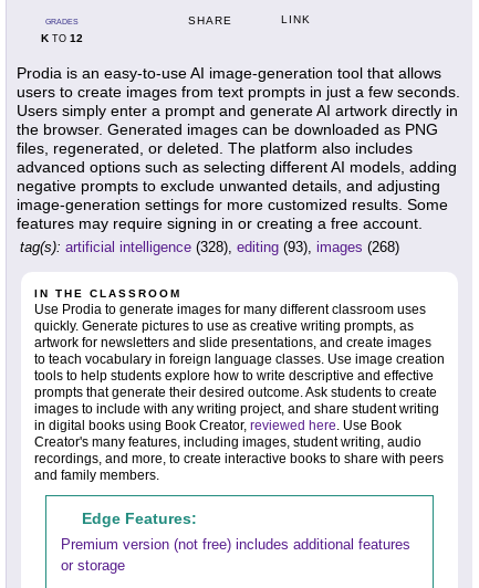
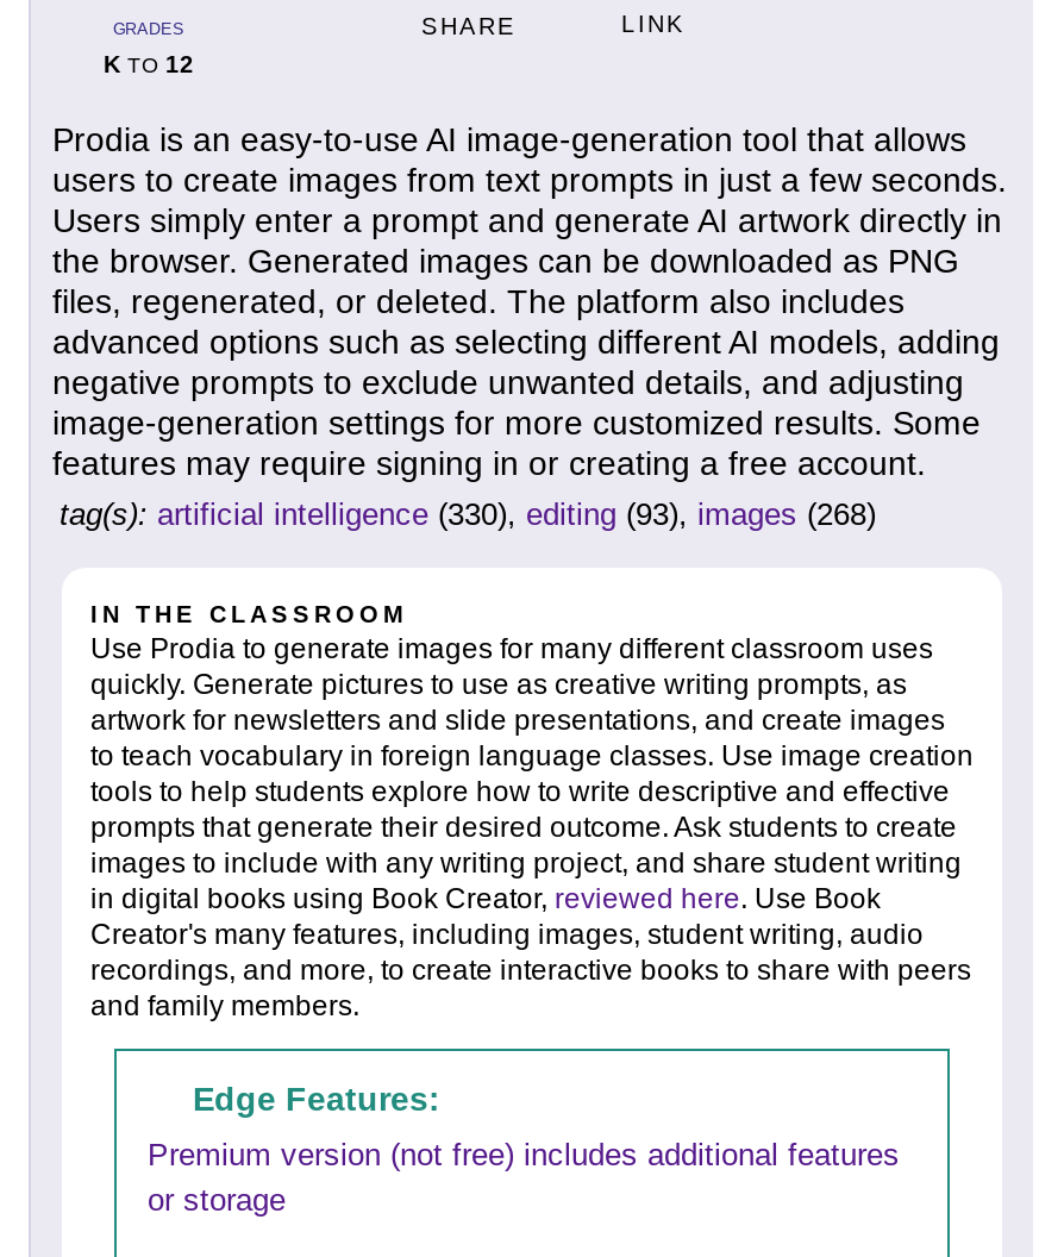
[20,239,399,256] tag(s): artificial intelligence (328), editing (93), images (268) -> [60,497,876,533] tag(s): artificial intelligence (330), editing (93), images (268)

